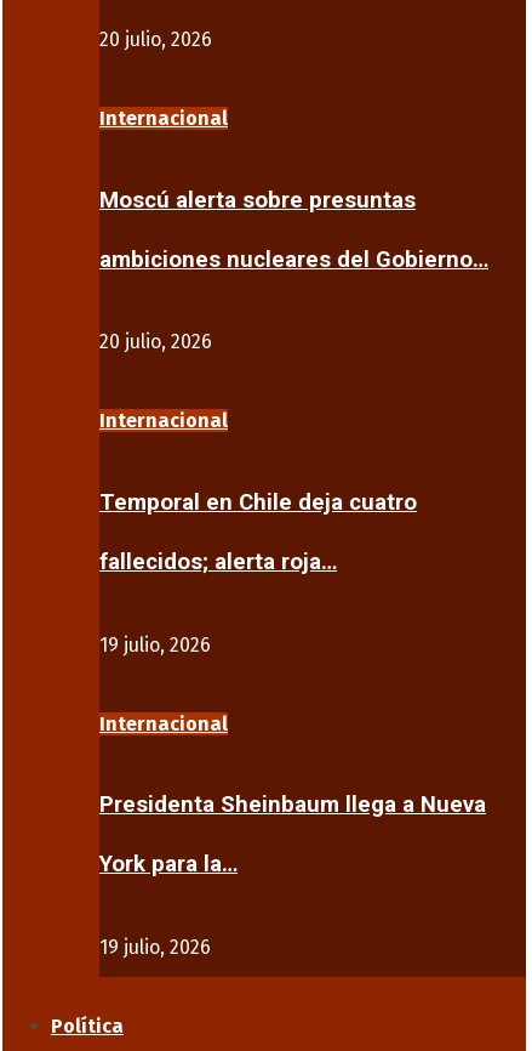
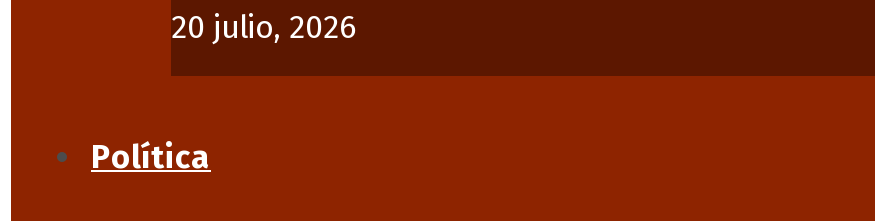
[99,107,488,959] Internacional | Moscú alerta sobre presuntas | ambiciones nucleares del Gobierno… | 20 julio, 2026 | Internacional | Temporal en Chile deja cuatro | fallecidos; alerta roja… | 19 julio, 2026 | Internacional | Presidenta Sheinbaum llega a Nueva | York para la… | 19 julio, 2026 -> none

